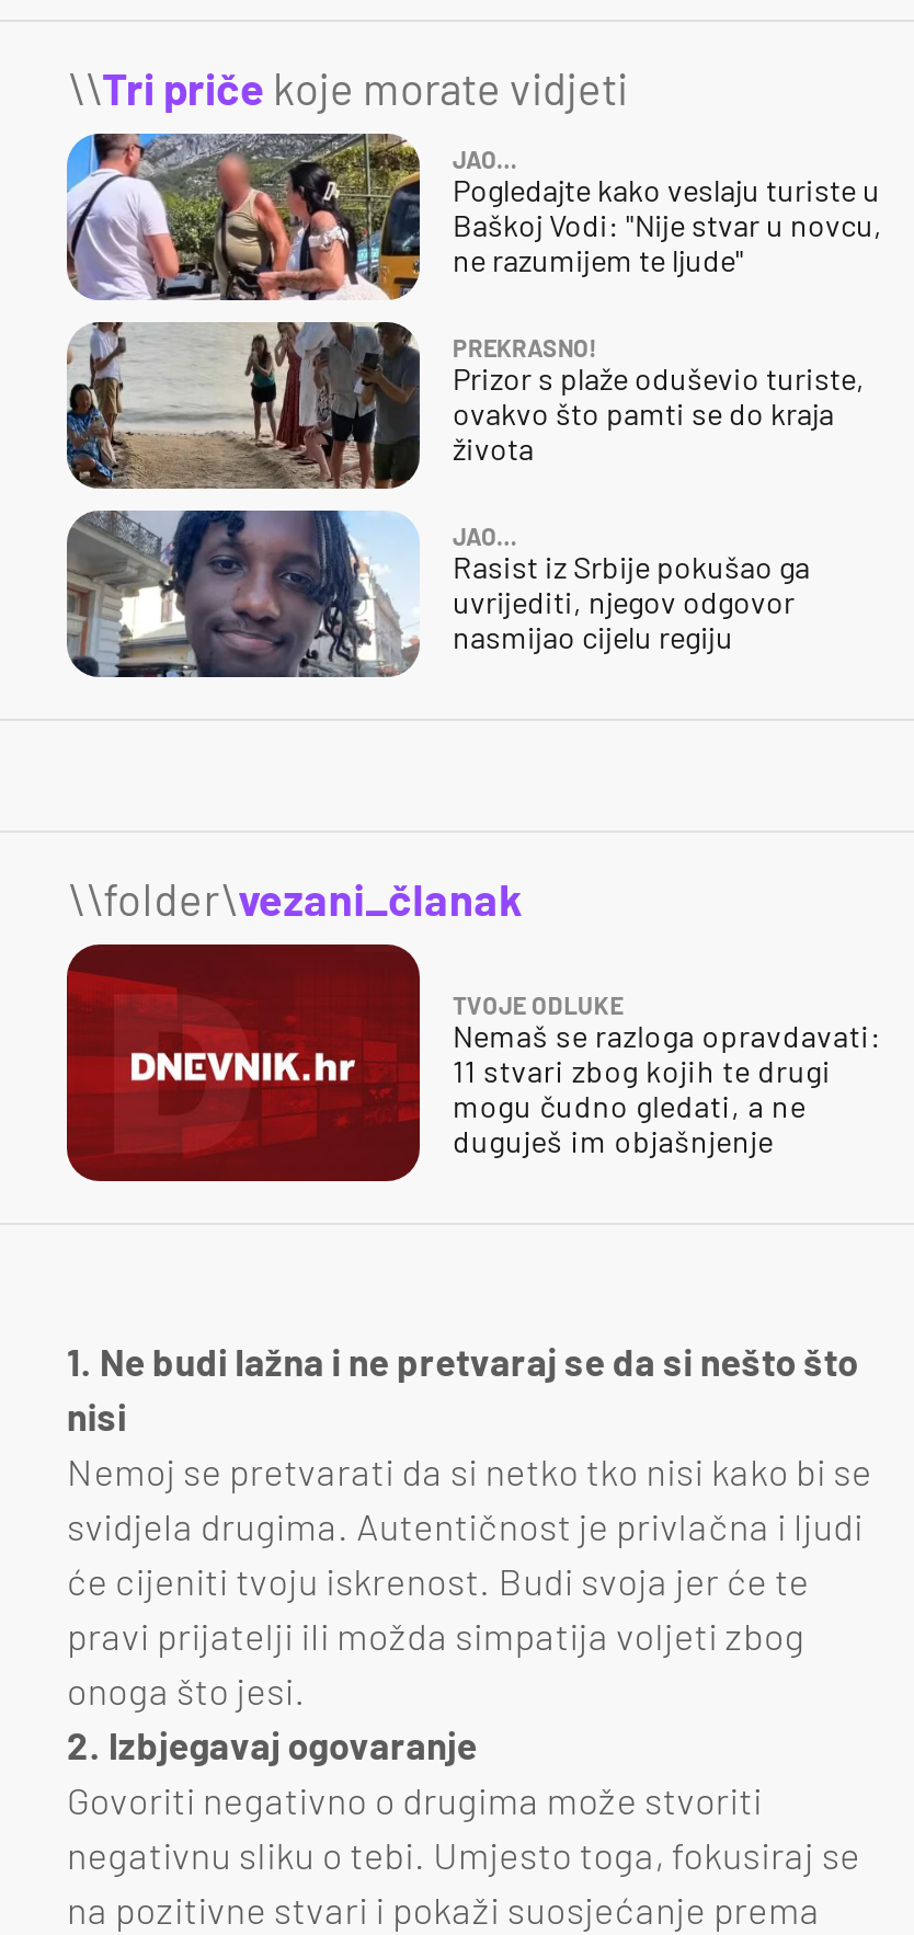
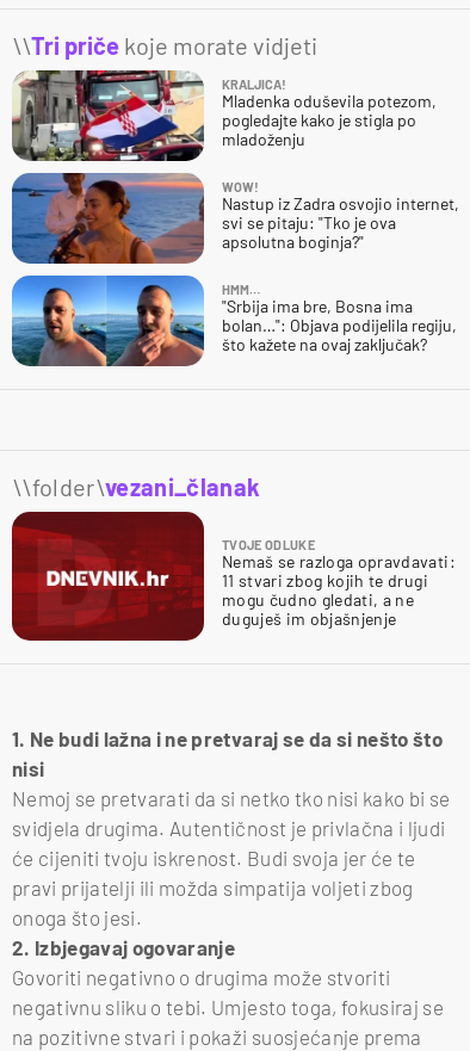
[65,131,882,300] [image] | JAO… | Pogledajte kako veslaju turiste u | Baškoj Vodi: "Nije stvar u novcu, | ne razumijem te ljude" -> [12,69,437,162] [image] | KRALJICA! | Mladenka oduševila potezom, | pogledajte kako je stigla po | mladoženju
[65,320,865,491] [image] | PREKRASNO! | Prizor s plaže oduševio turiste, | ovakvo što pamti se do kraja | života -> [11,172,459,265] [image] | WOW! | Nastup iz Zadra osvojio internet, | svi se pitaju: "Tko je ova | apsolutna boginja?"
[65,508,810,679] [image] | JAO… | Rasist iz Srbije pokušao ga | uvrijediti, njegov odgovor | nasmijao cijelu regiju -> [11,274,457,367] [image] | HMM… | "Srbija ima bre, Bosna ima | bolan…": Objava podijelila regiju, | što kažete na ovaj zaključak?

